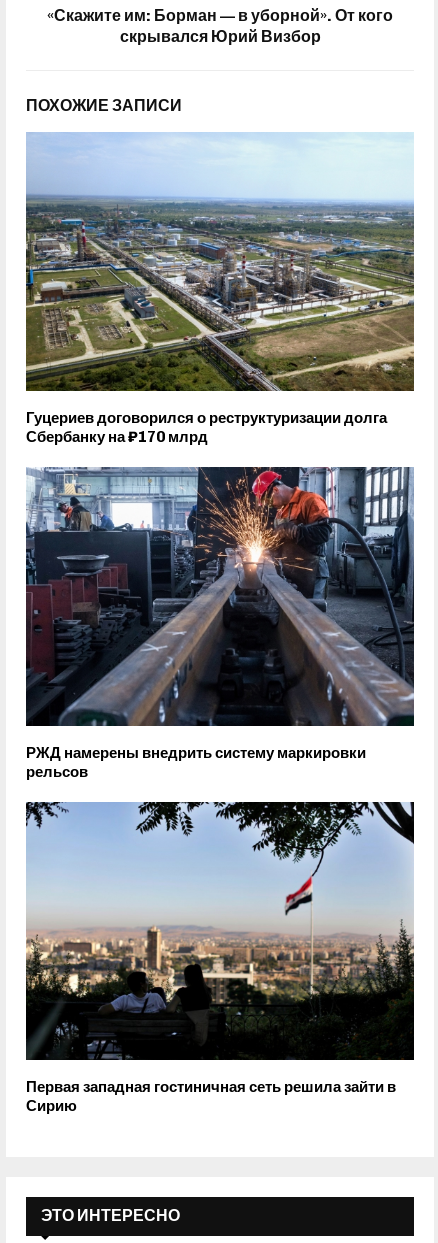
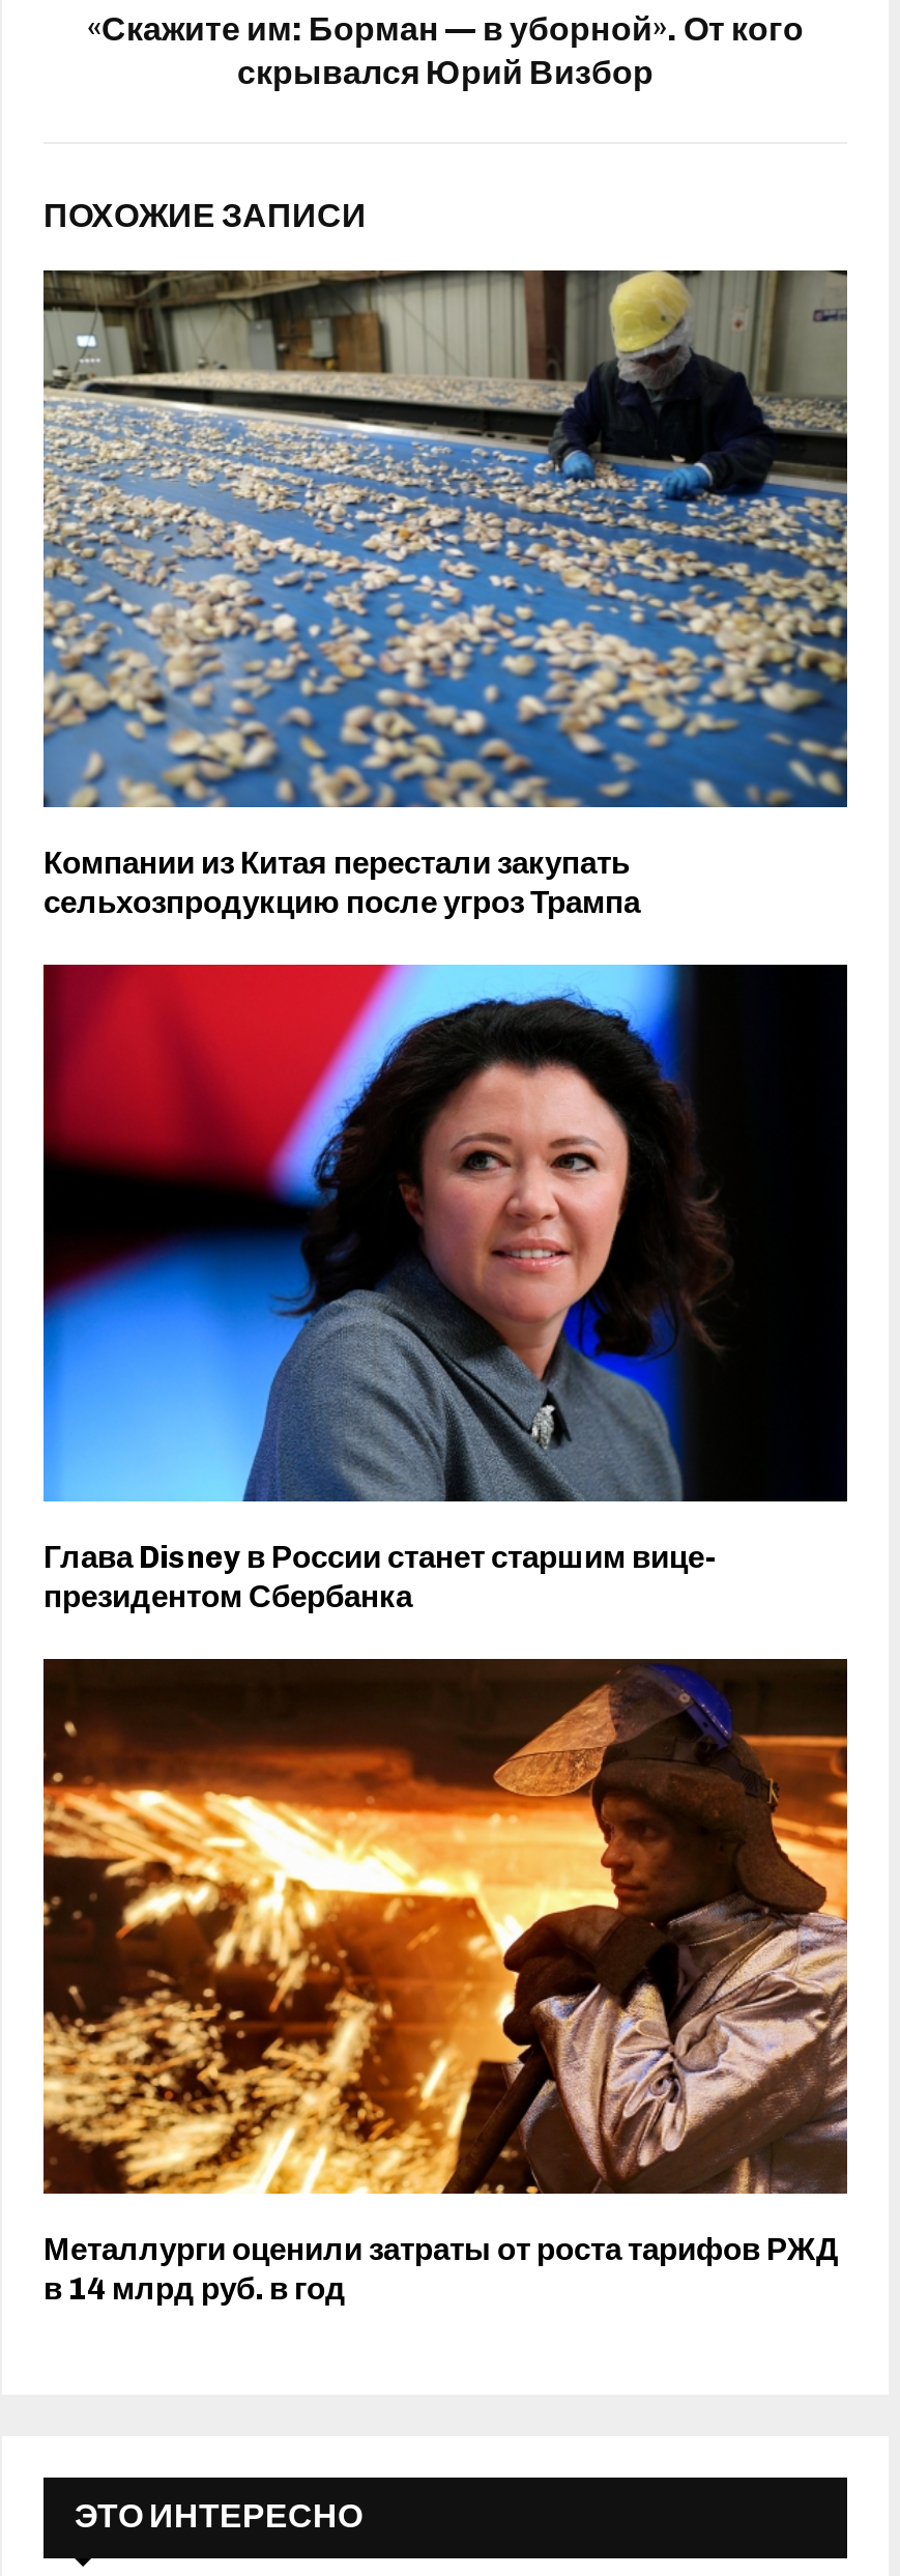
[25,132,415,446] [image] | Гуцериев договорился о реструктуризации долга | Сбербанку на ₽170 млрд -> [41,268,849,921] [image] | Компании из Китая перестали закупать | сельхозпродукцию после угроз Трампа
[25,466,415,781] [image] | РЖД намерены внедрить систему маркировки | рельсов -> [41,963,849,1615] [image] | Глава Disney в России станет старшим вице- | президентом Сбербанка
[25,801,415,1115] [image] | Первая западная гостиничная сеть решила зайти в | Сирию -> [41,1657,849,2308] [image] | Металлурги оценили затраты от роста тарифов РЖД | в 14 млрд руб. в год

